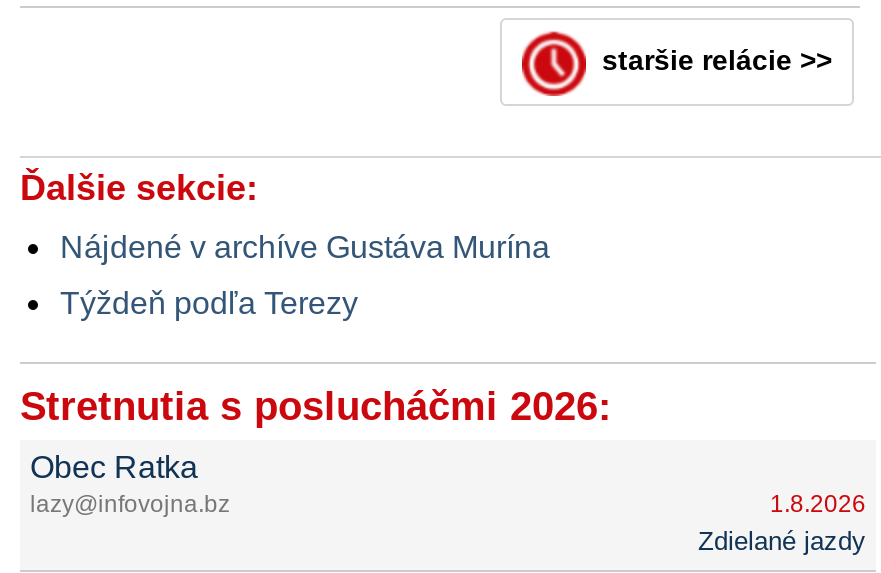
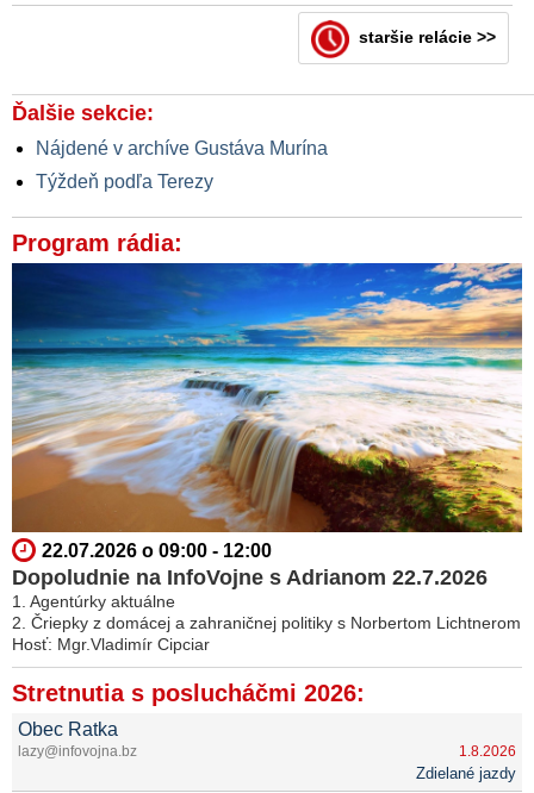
none -> [11,262,523,654] [image] | 22.07.2026 o 09:00 - 12:00 | Dopoludnie na InfoVojne s Adrianom 22.7.2026 | 1. Agentúrky aktuálne | 2. Čriepky z domácej a zahraničnej politiky s Norbertom Lichtnerom | Hosť: Mgr.Vladimír Cipciar
none -> [12,230,182,256] Program rádia:

